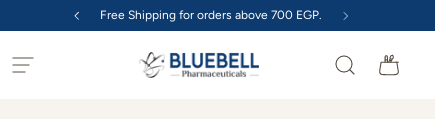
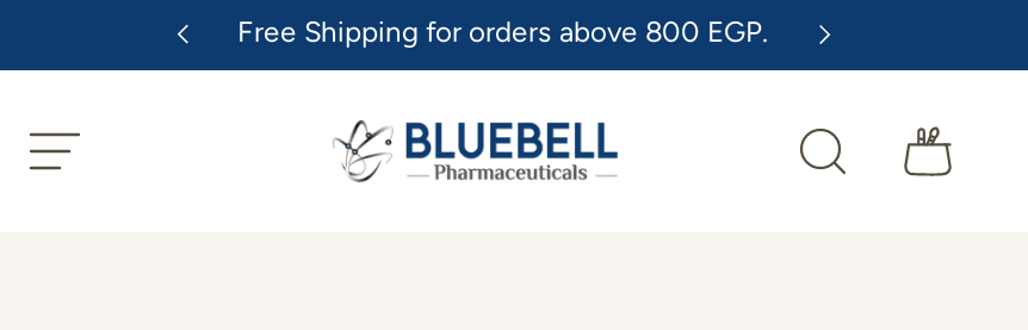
[100,8,322,22] Free Shipping for orders above 700 EGP. -> [237,15,769,49] Free Shipping for orders above 800 EGP.

